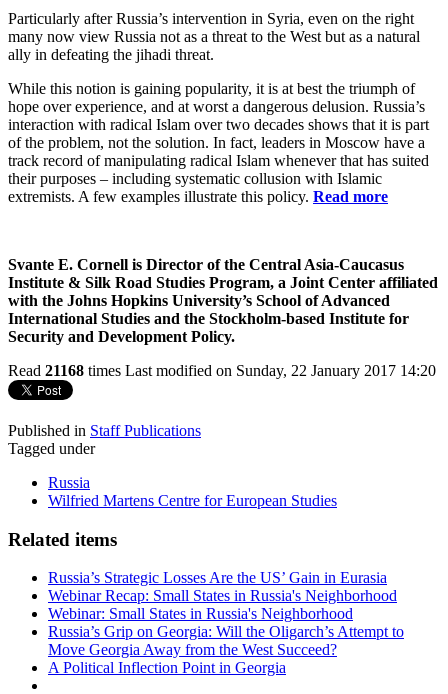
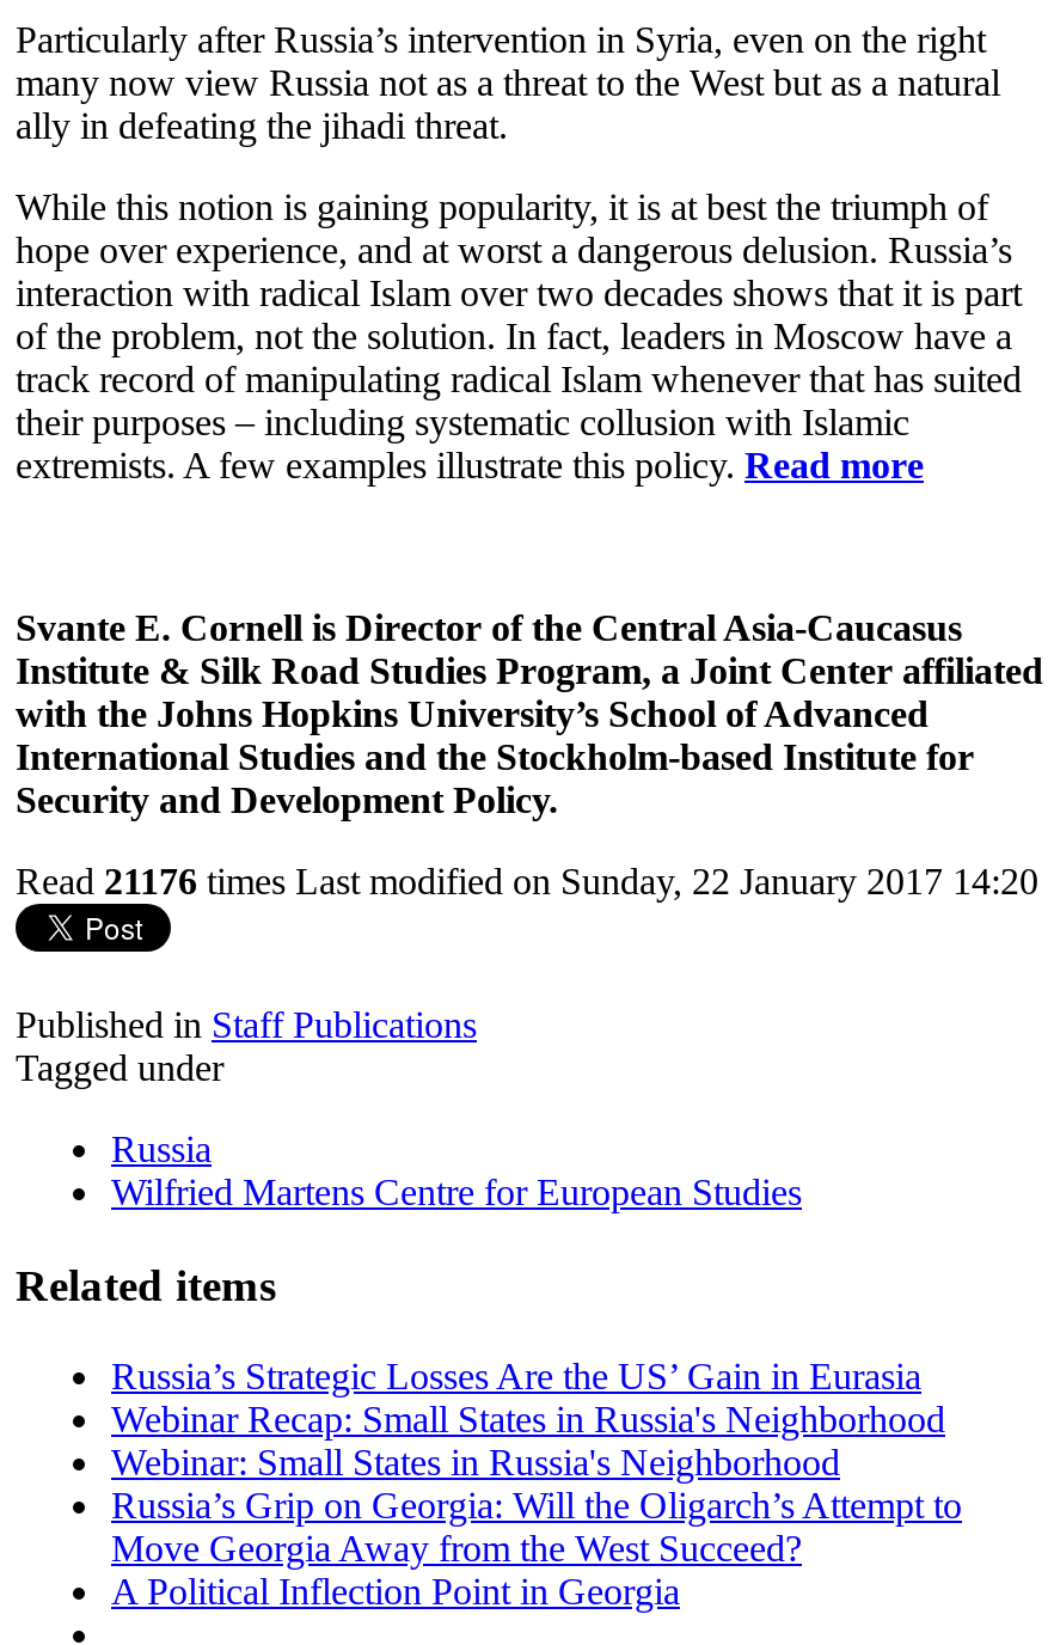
[8,362,436,379] Read 21168 times Last modified on Sunday, 22 January 2017 14:20 -> [16,860,1038,901] Read 21176 times Last modified on Sunday, 22 January 2017 14:20

